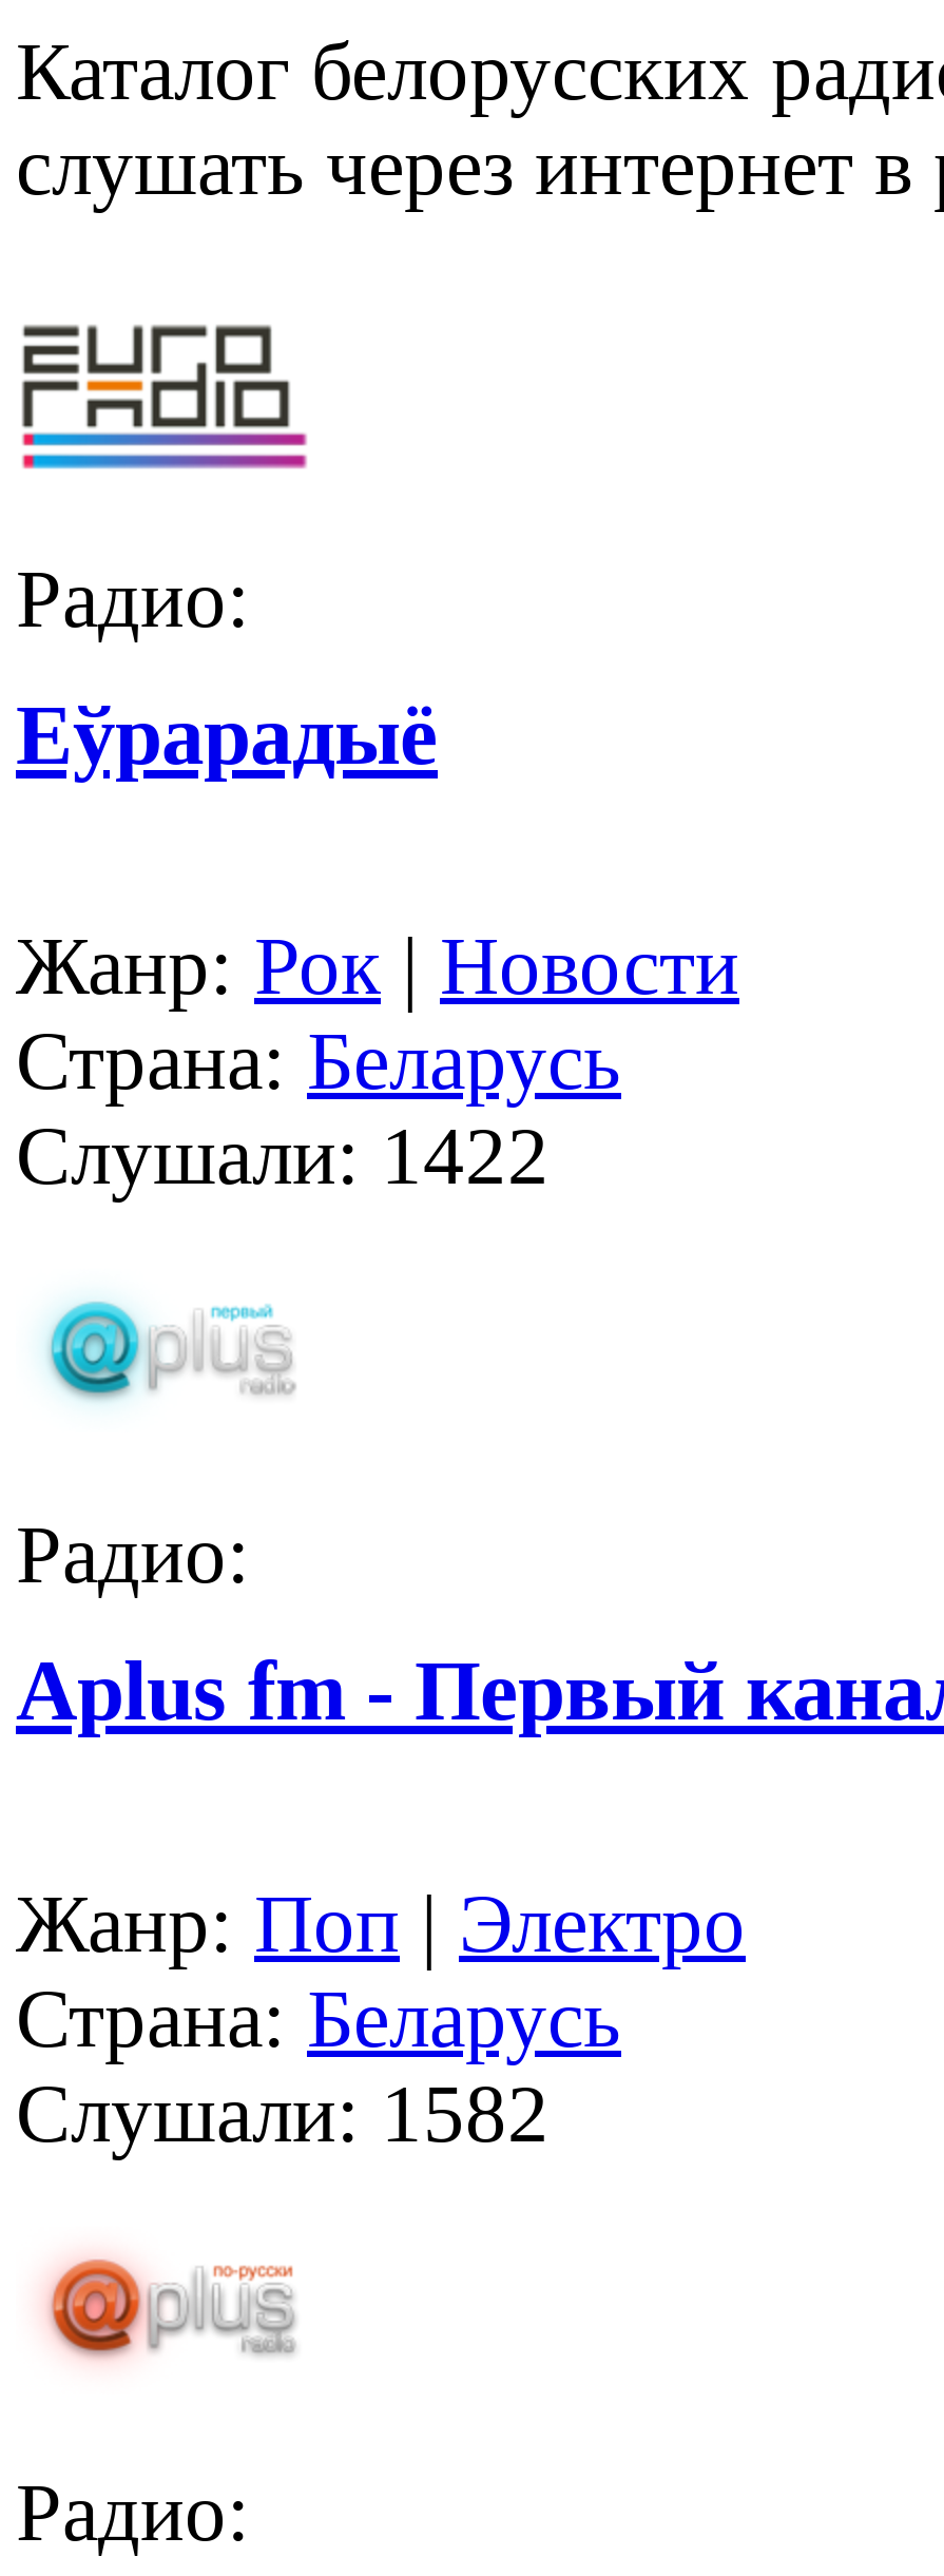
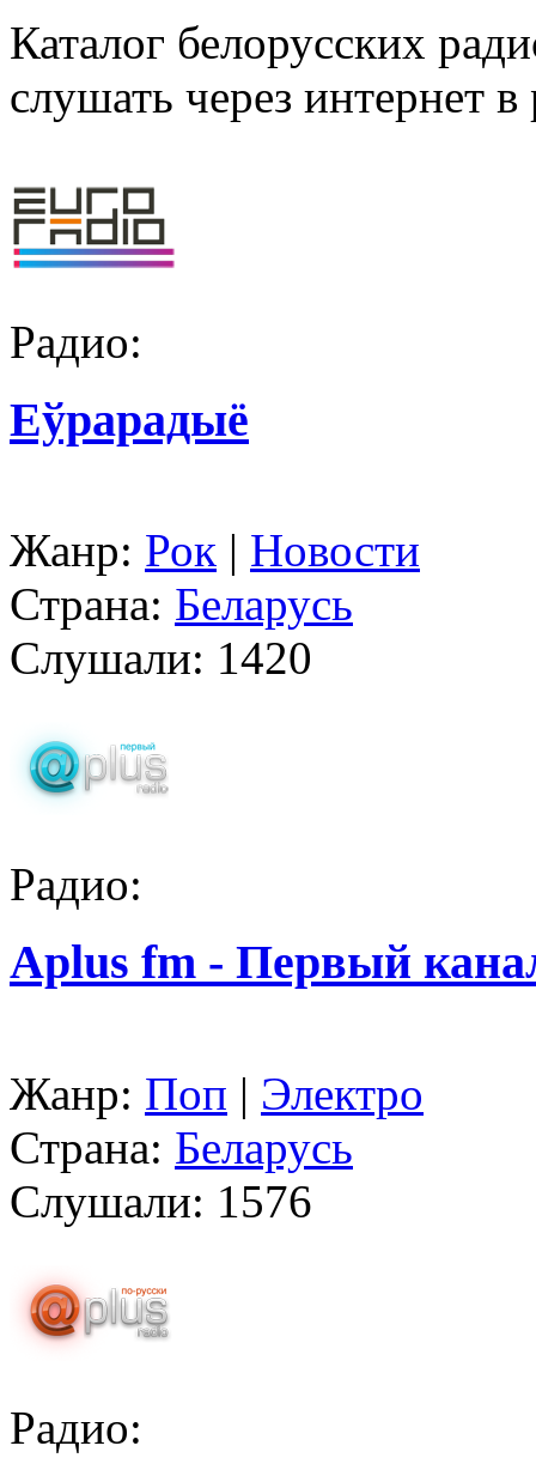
[16,1110,550,1201] Слушали: 1422 -> [10,632,312,684] Слушали: 1420
[16,2067,550,2158] Слушали: 1582 -> [10,1175,312,1227] Слушали: 1576

